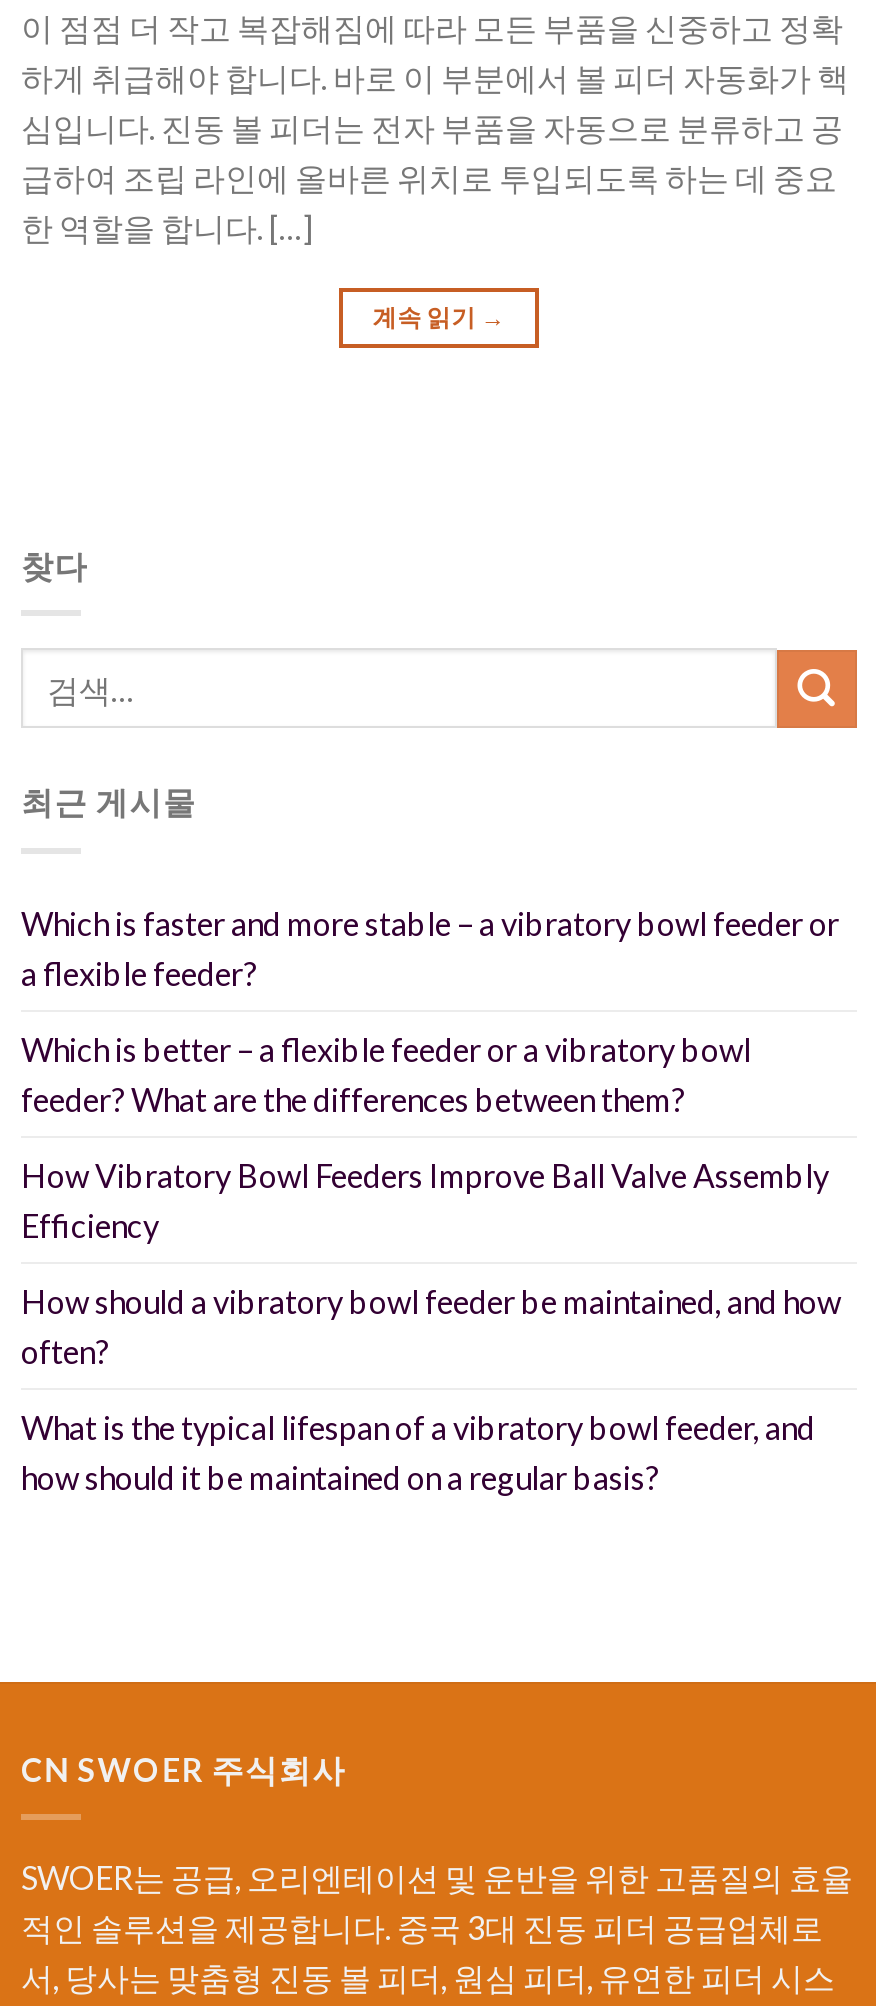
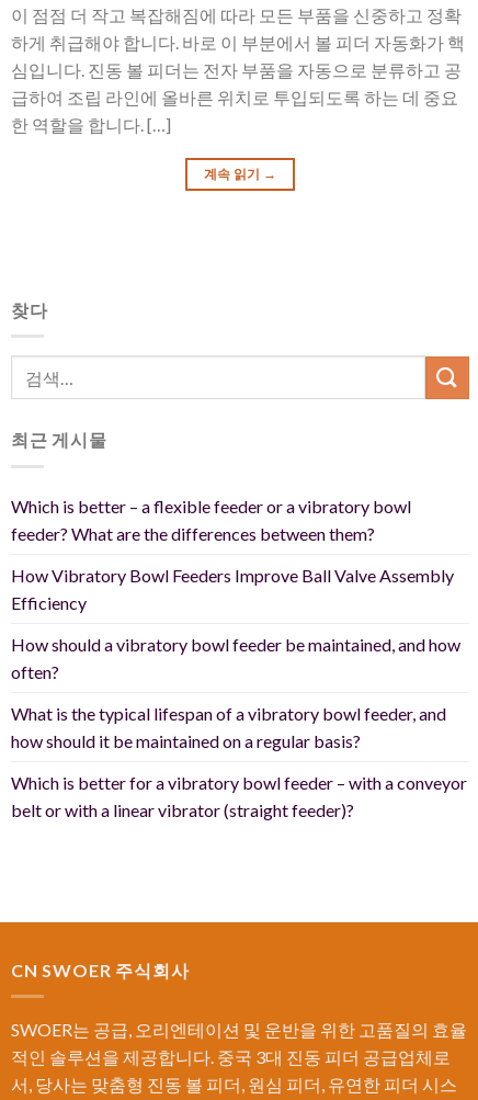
[21,904,839,992] Which is faster and more stable – a vibratory bowl feeder or | a flexible feeder? -> none
moved [21,1030,841,1496] -> [11,495,460,751]: Which is better – a flexible feeder or a vibratory bowl | feeder? What are the differences between them? | How Vibratory Bowl Feeders Improve Ball Valve Assembly | Efficiency | How should a vibratory bowl feeder be maintained, and how | often? | What is the typical lifespan of a vibratory bowl feeder, and | how should it be maintained on a regular basis?
none -> [11,772,467,820] Which is better for a vibratory bowl feeder – with a conveyor | belt or with a linear vibrator (straight feeder)?

